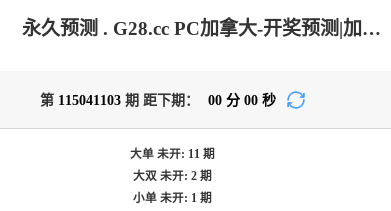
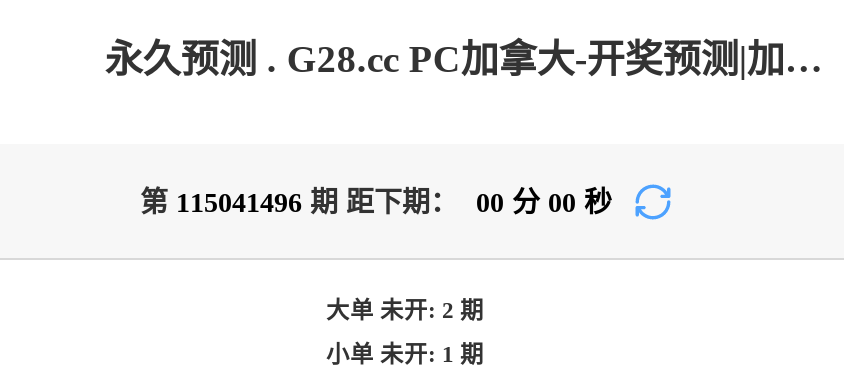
[39,93,275,108] 第115041103期 距下期： 00分 00秒 -> [140,188,612,218] 第115041496期 距下期： 00分 00秒
[129,148,214,183] 大单未开: 11期 | 大双未开: 2期 -> [326,298,484,324] 大单未开: 2期

